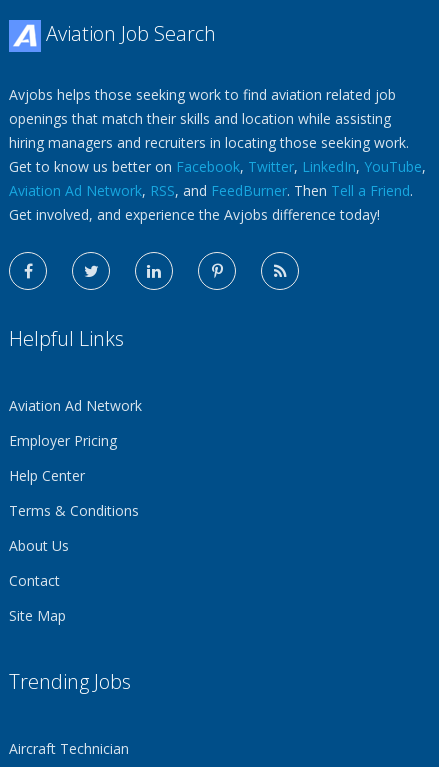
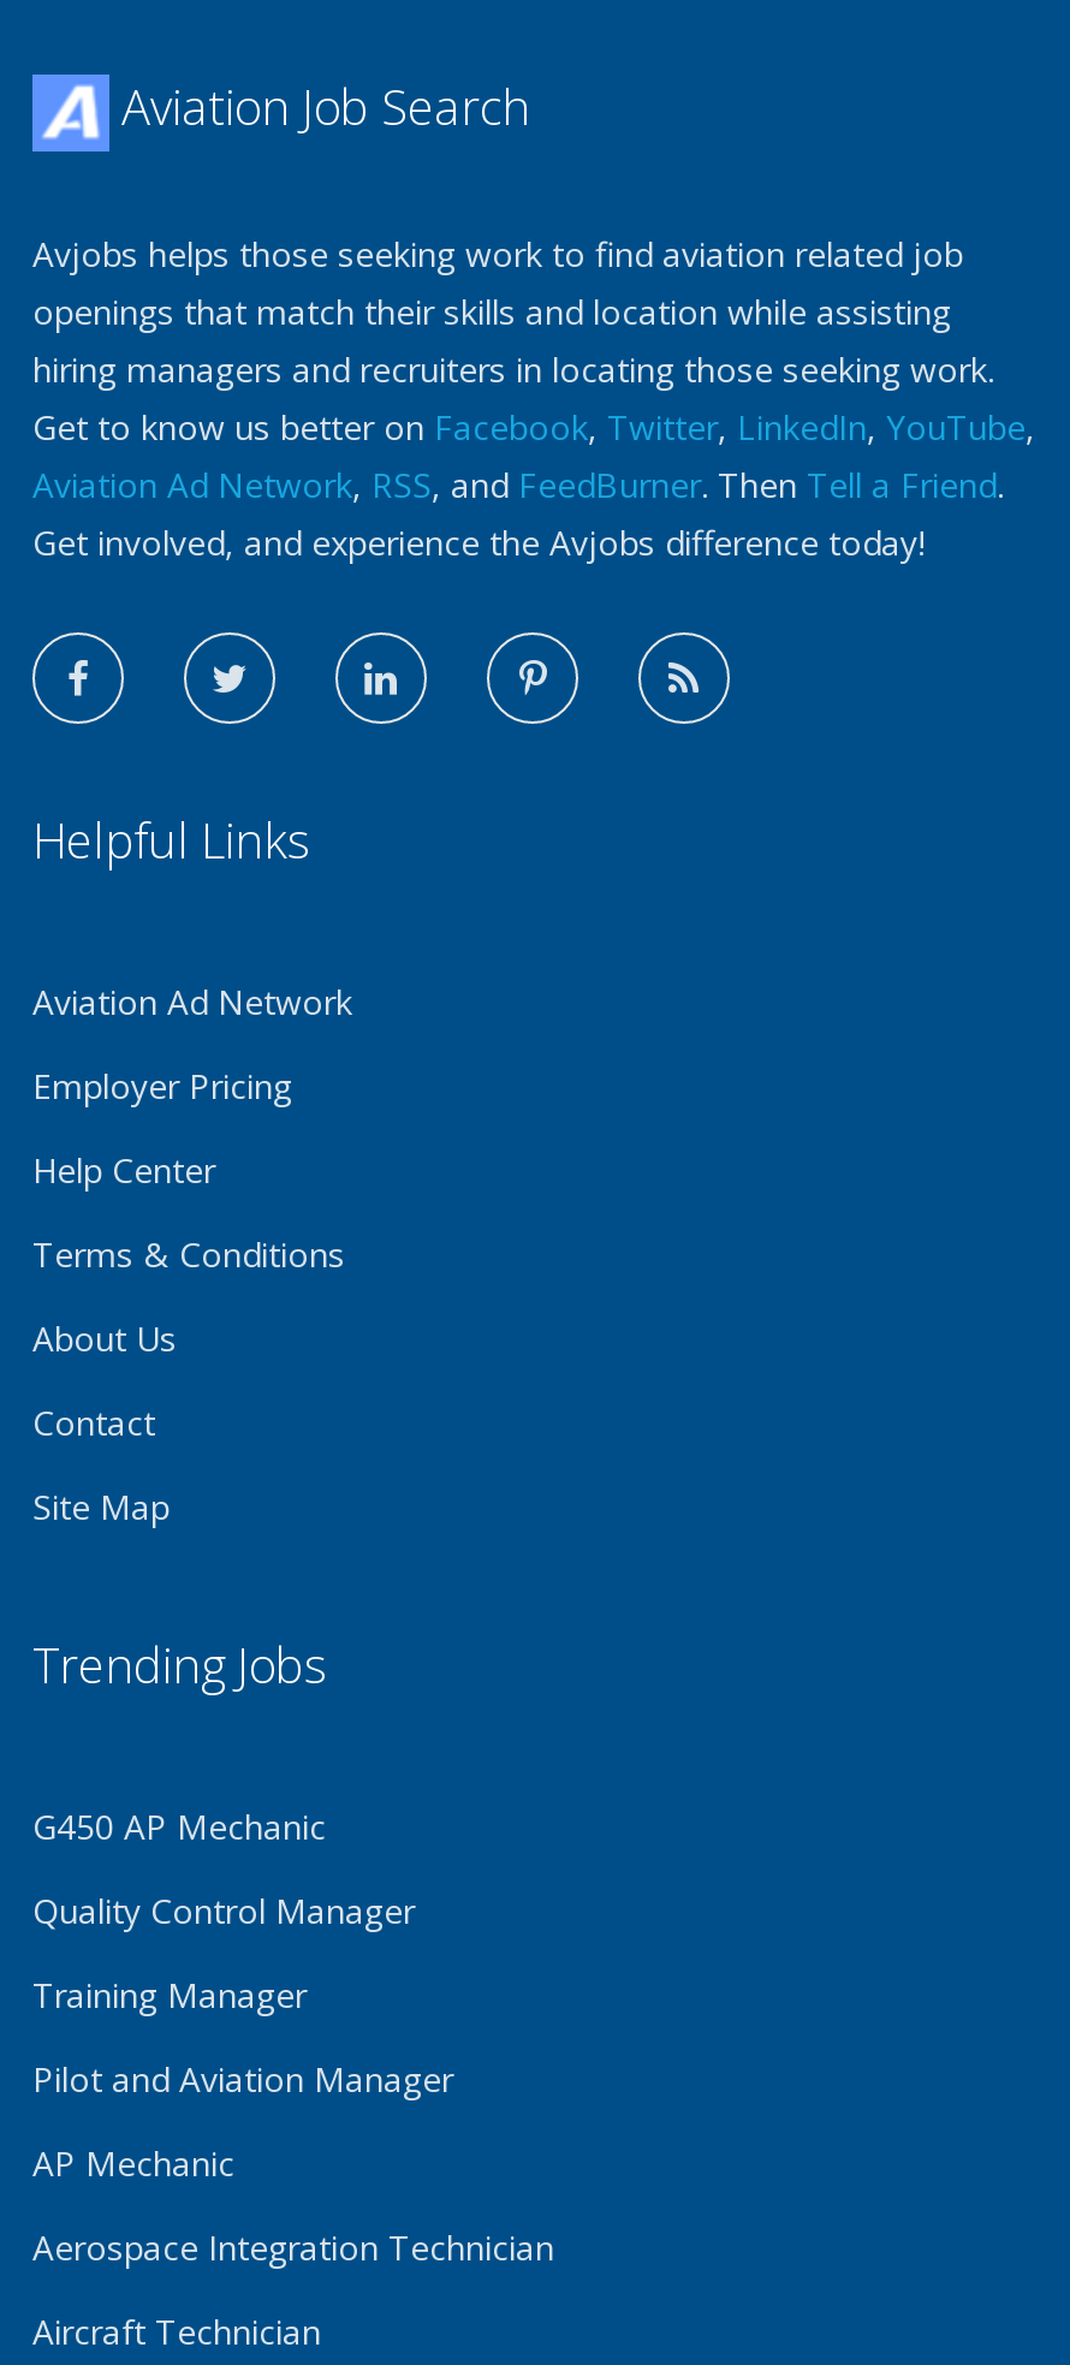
none -> [32,1804,554,2270] G450 AP Mechanic | Quality Control Manager | Training Manager | Pilot and Aviation Manager | AP Mechanic | Aerospace Integration Technician

